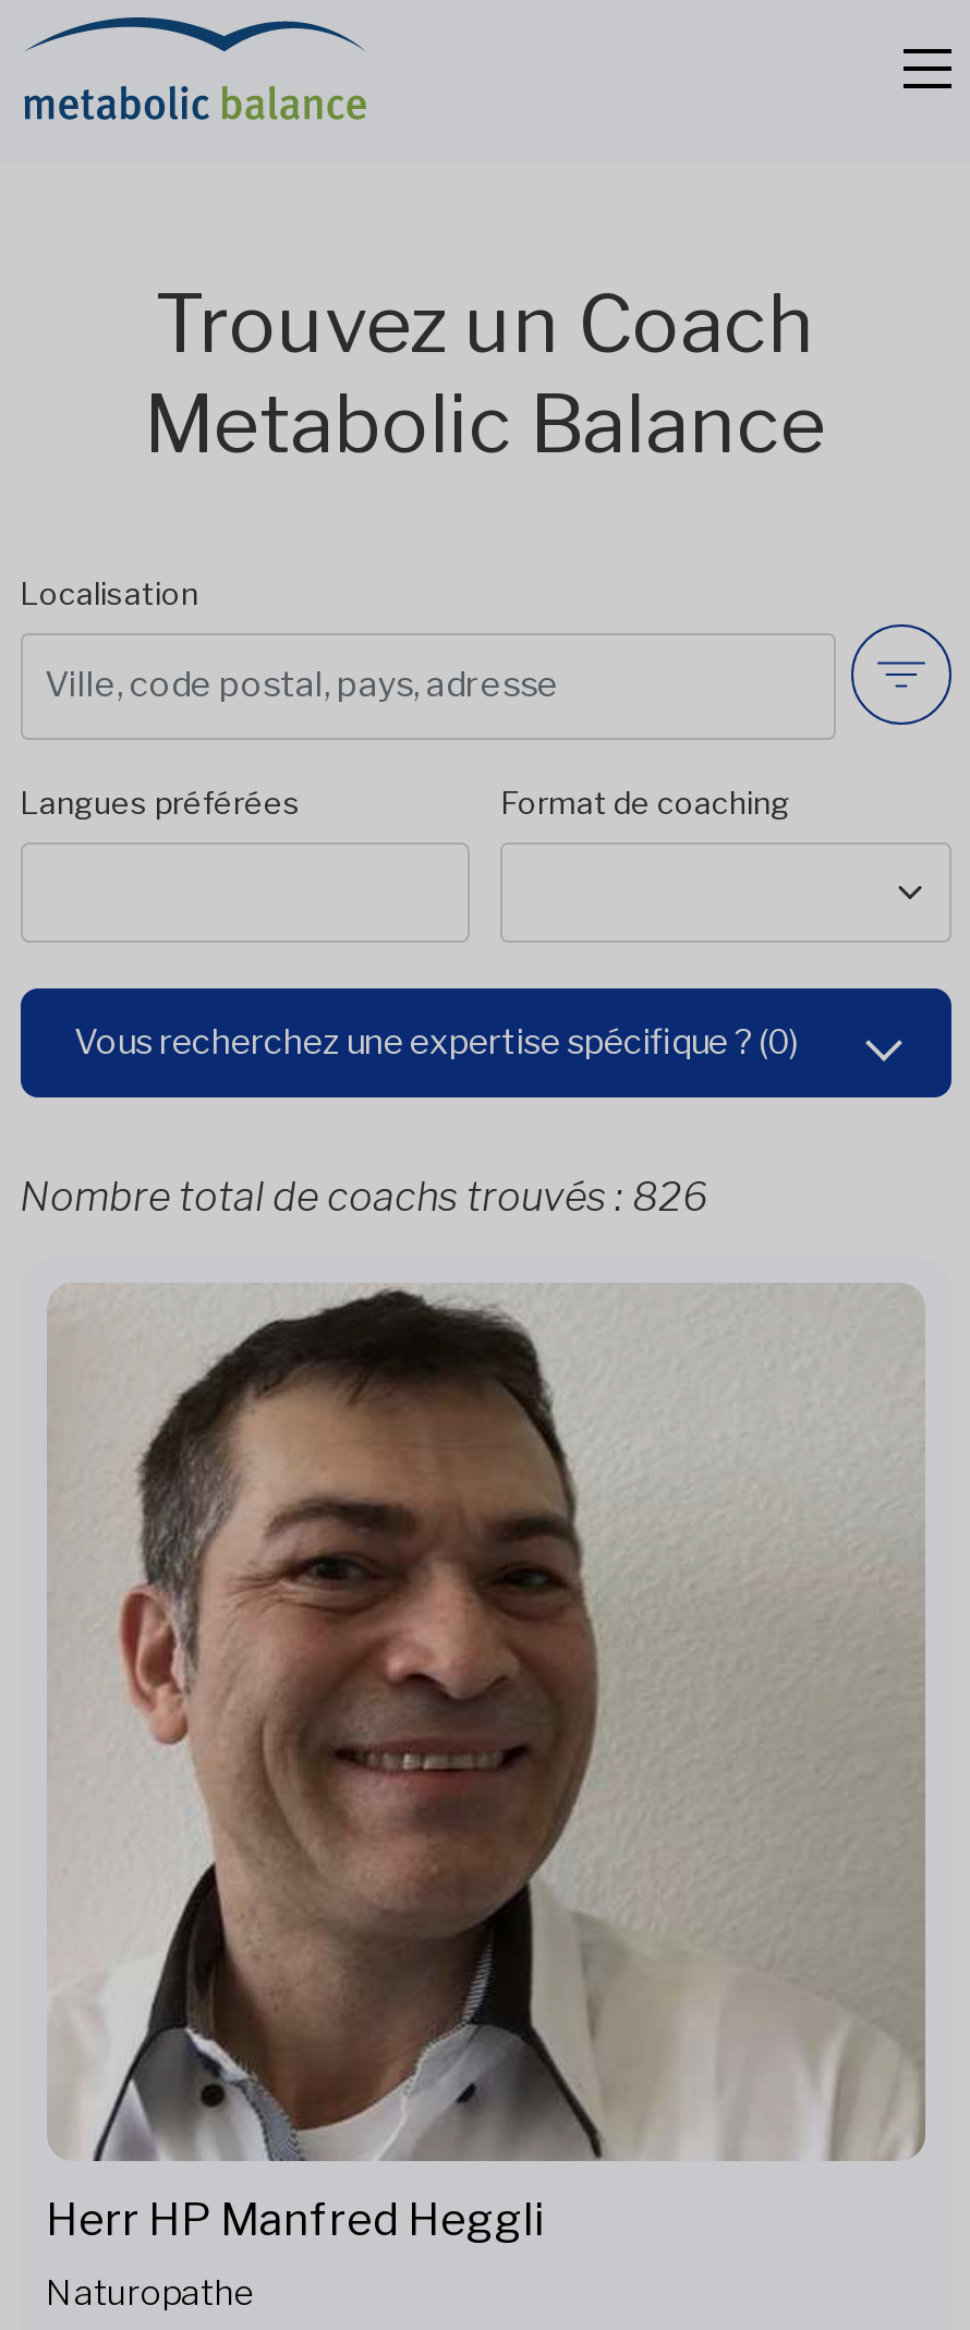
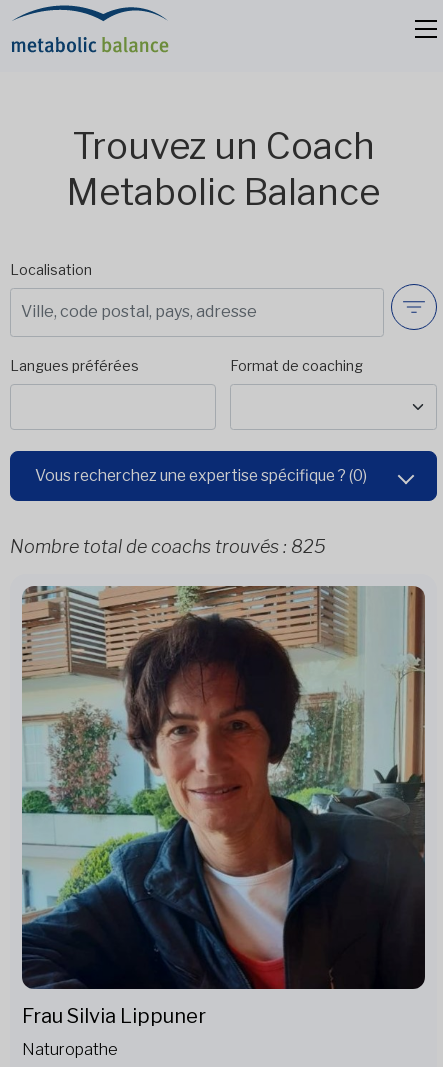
[20,1173,708,1219] Nombre total de coachs trouvés : 826 -> [9,536,325,557] Nombre total de coachs trouvés : 825
[46,1283,923,2246] [image] | Herr HP Manfred Heggli -> [21,585,425,1028] [image] | Frau Silvia Lippuner

